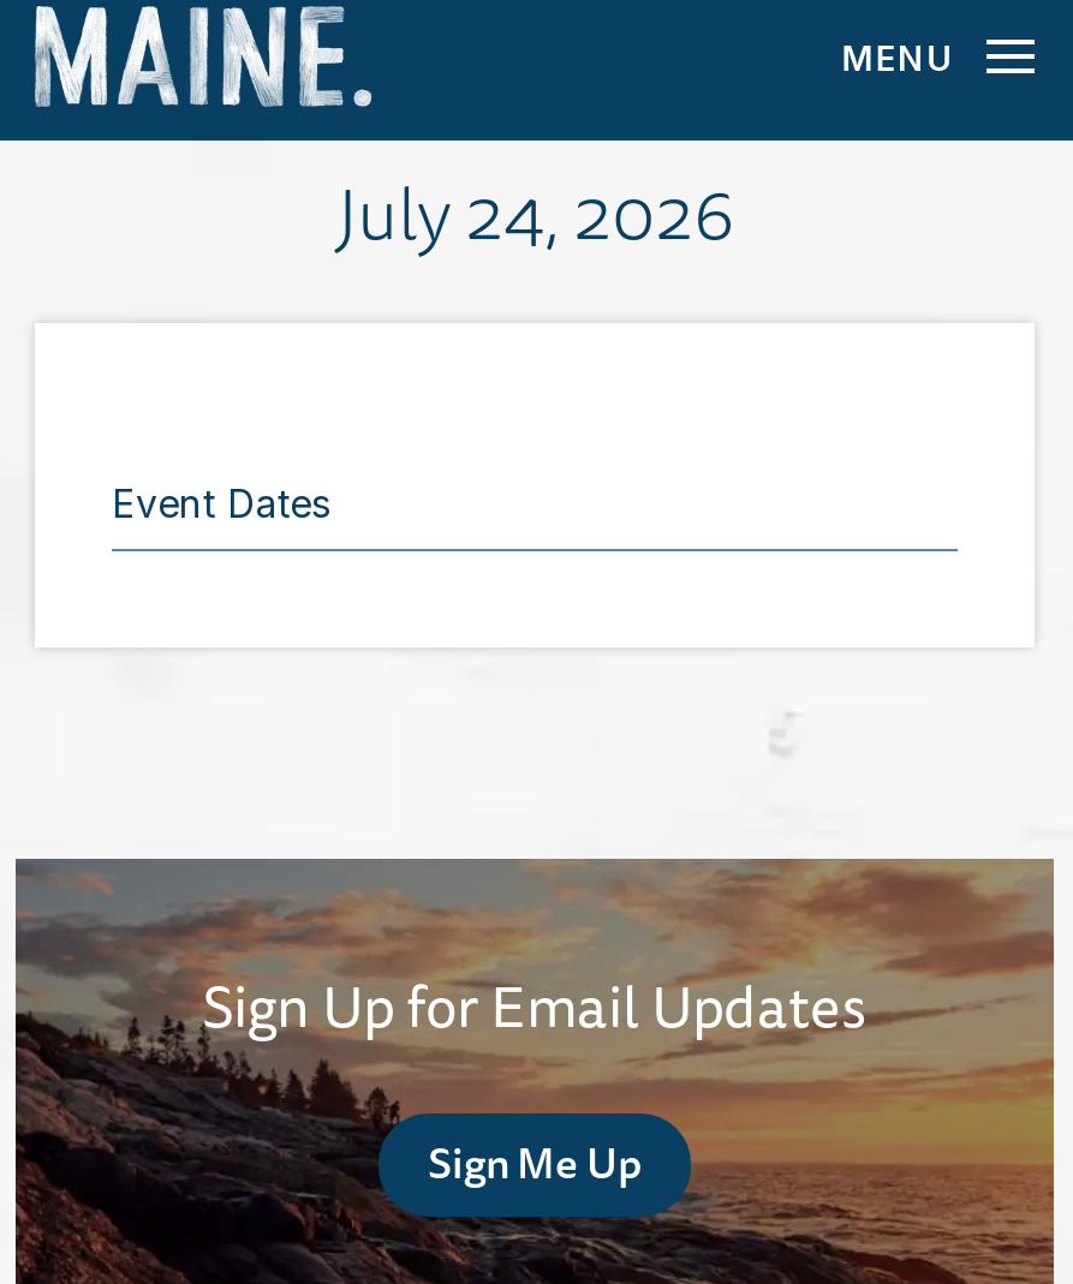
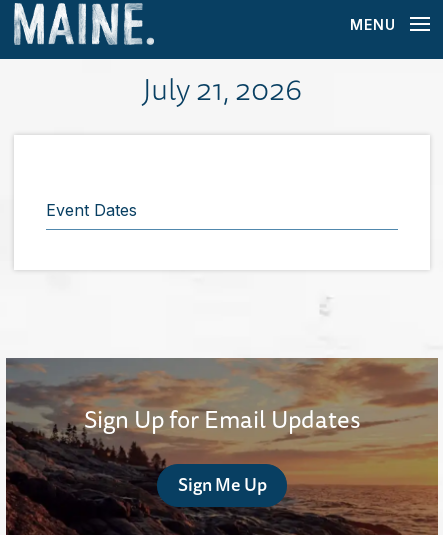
[335,155,734,268] July 24, 2026 -> [142,65,302,112] July 21, 2026

